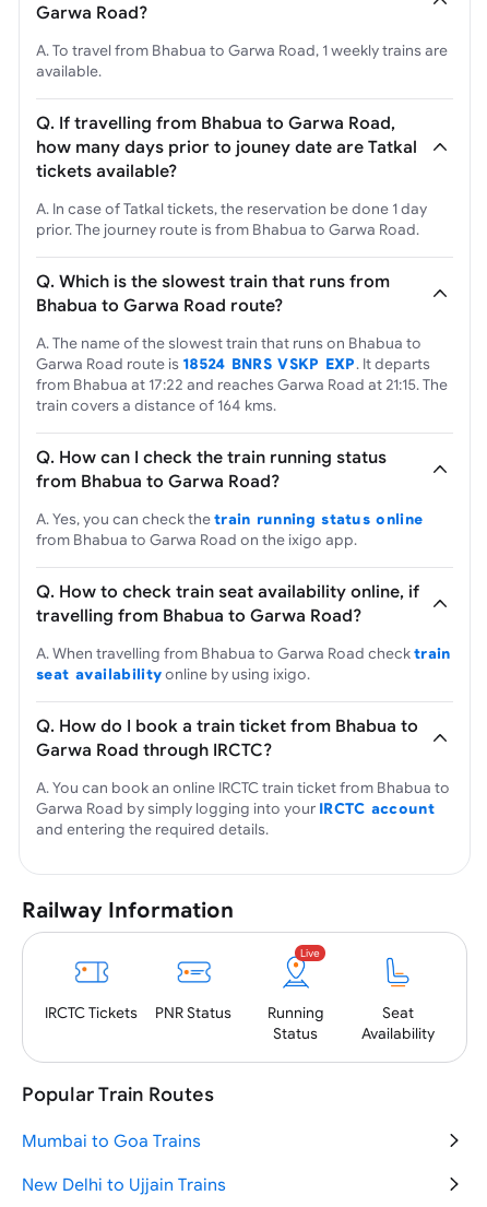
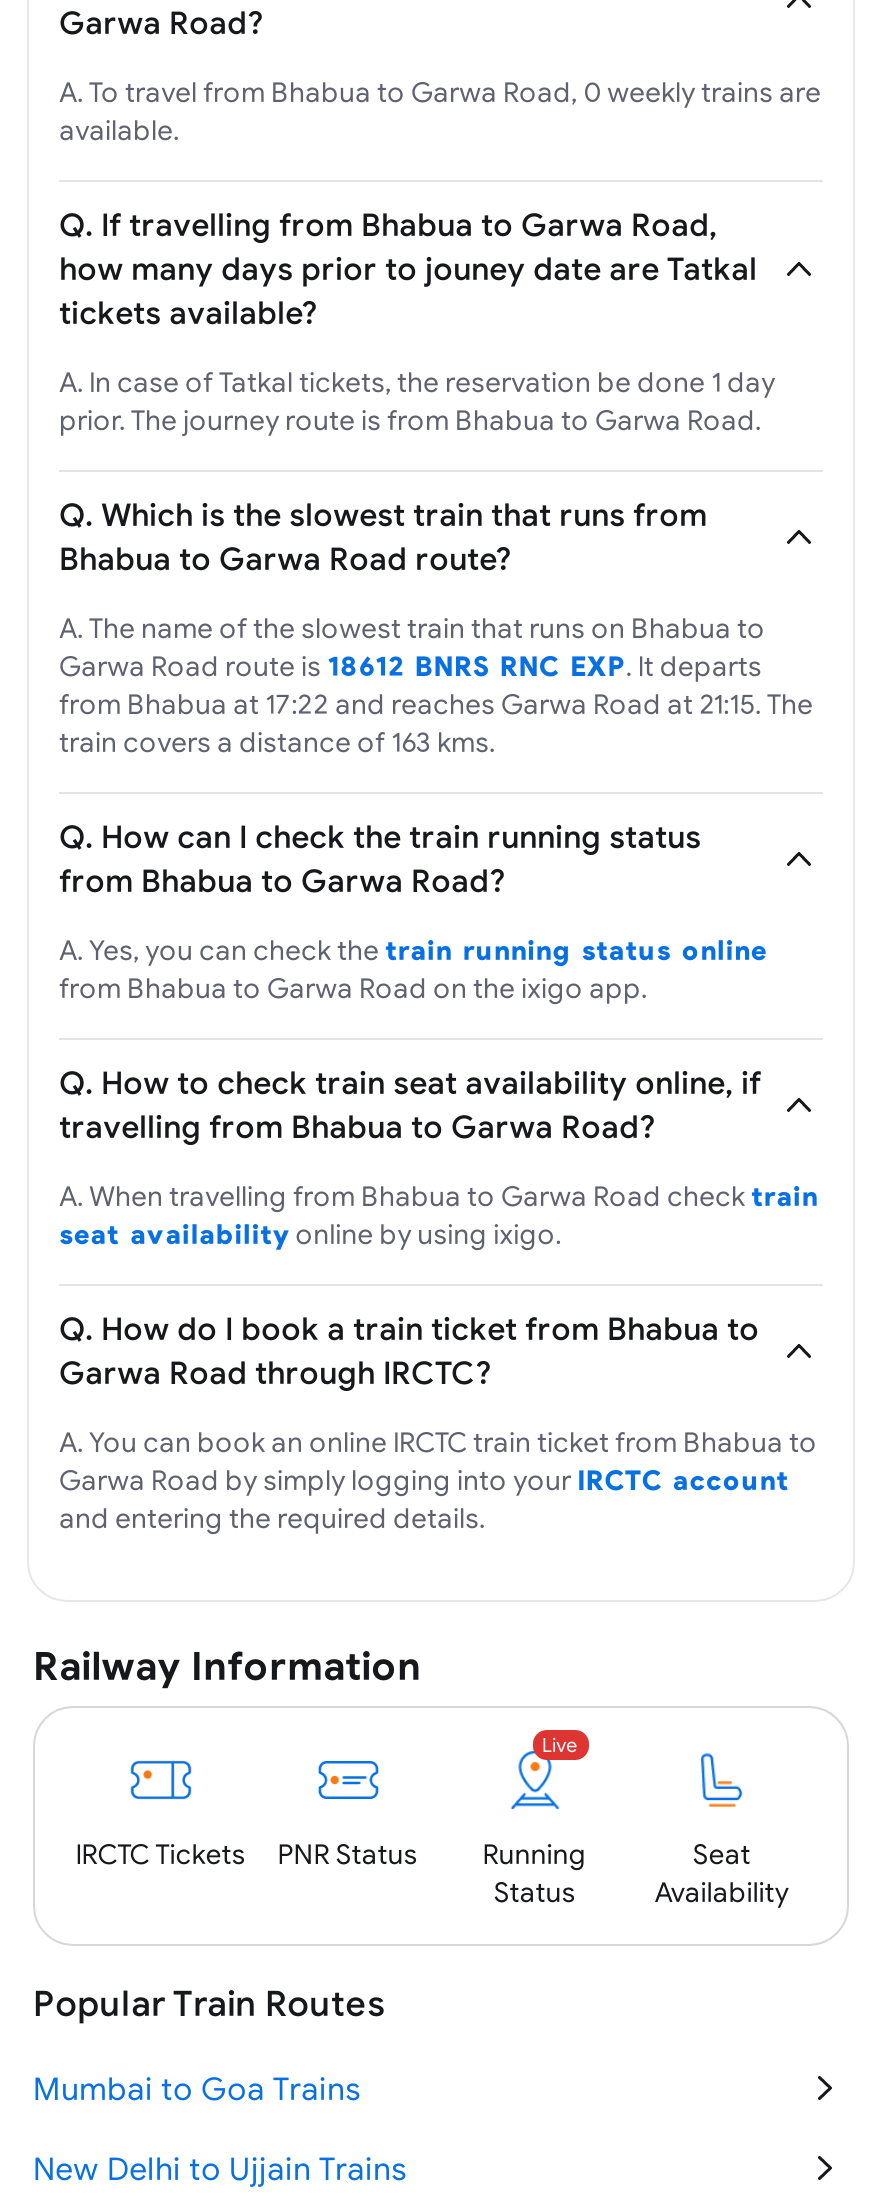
[36,42,448,59] A. To travel from Bhabua to Garwa Road, 1 weekly trains are -> [59,76,821,108] A. To travel from Bhabua to Garwa Road, 0 weekly trains are
[36,355,430,372] Garwa Road route is 18524 BNRS VSKP EXP. It departs -> [59,650,762,682] Garwa Road route is 18612 BNRS RNC EXP. It departs
[36,397,276,414] train covers a distance of 164 kms. -> [59,726,495,758] train covers a distance of 163 kms.

